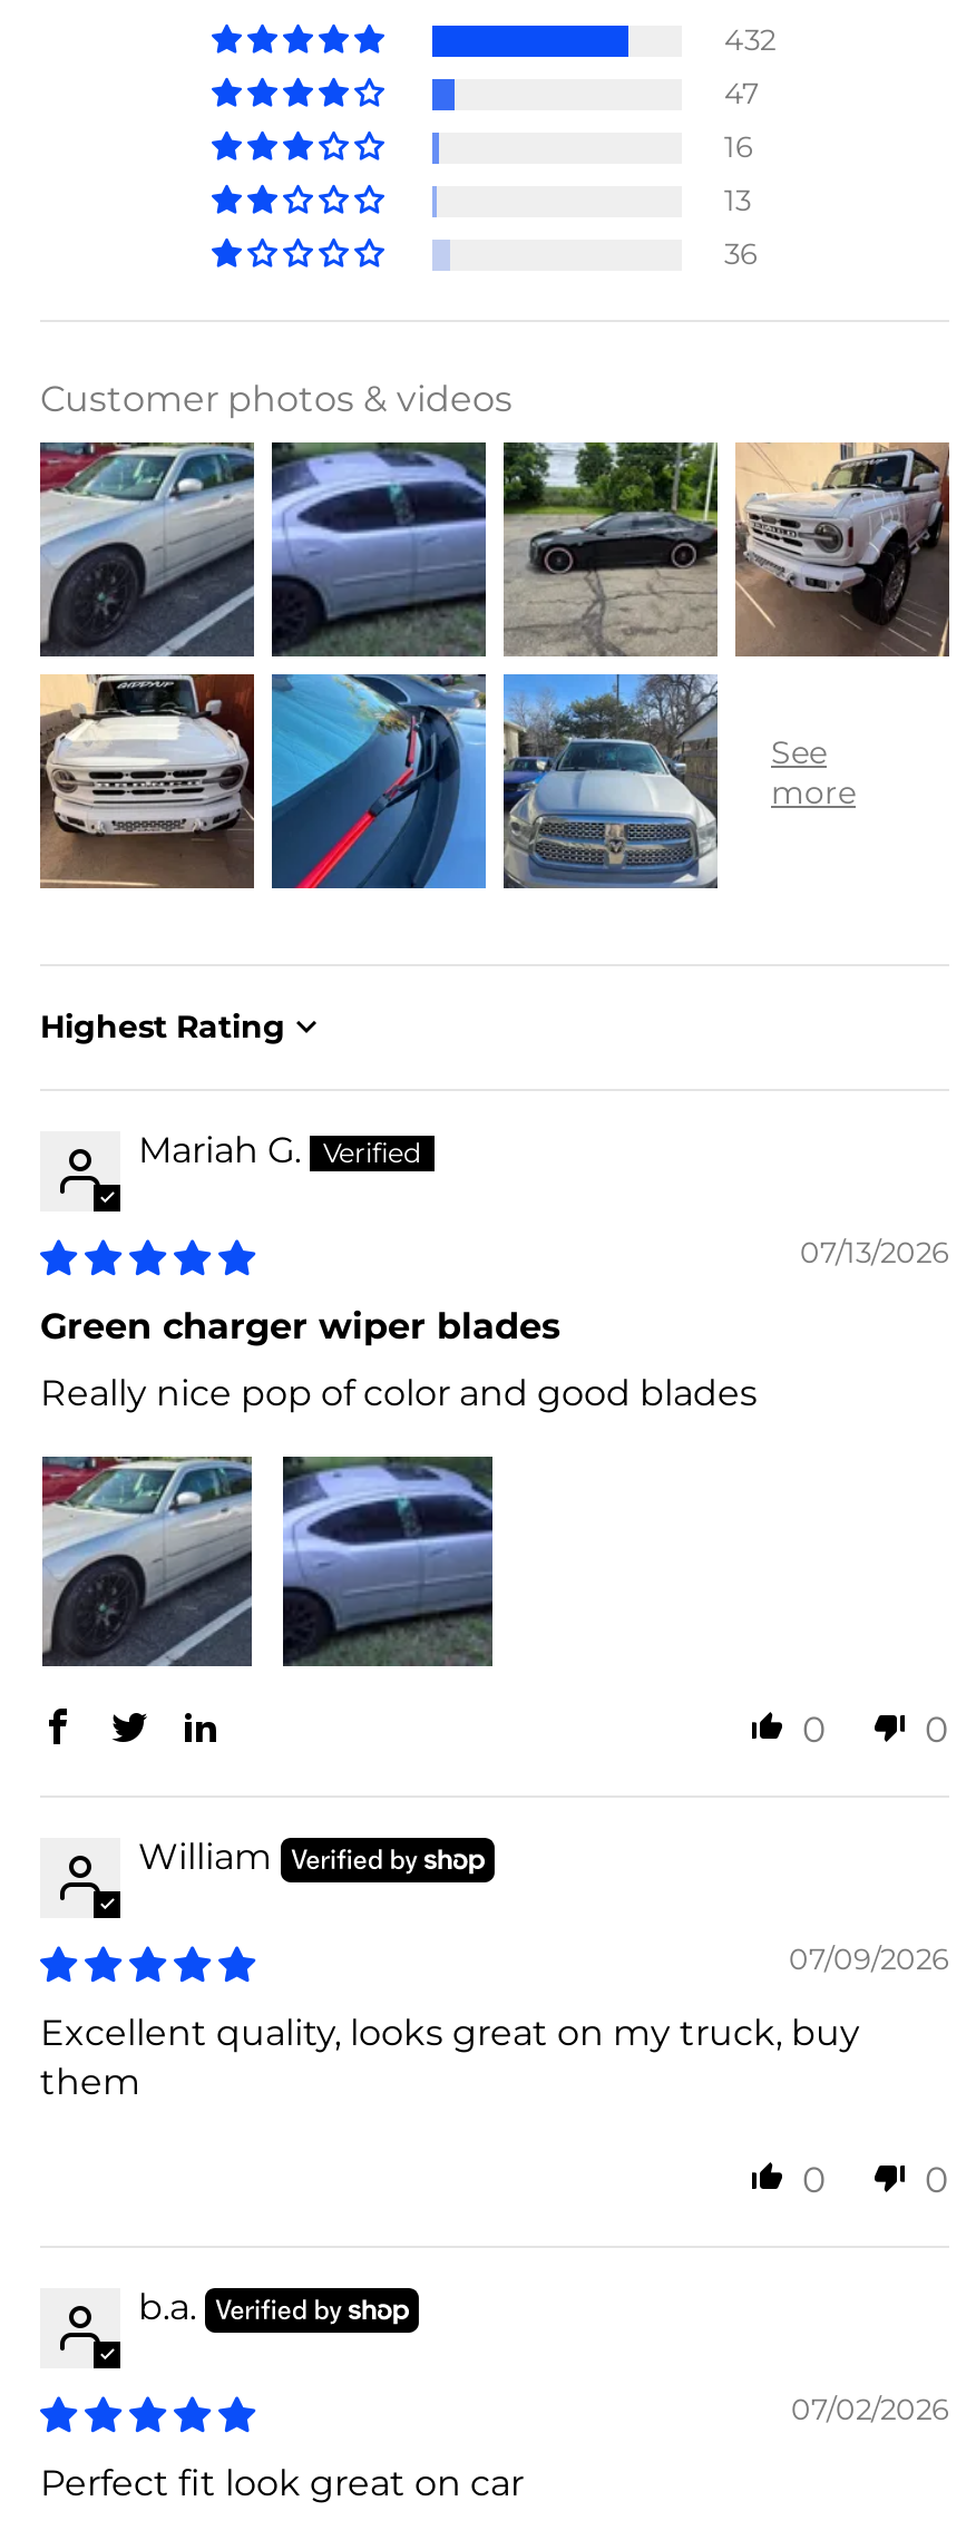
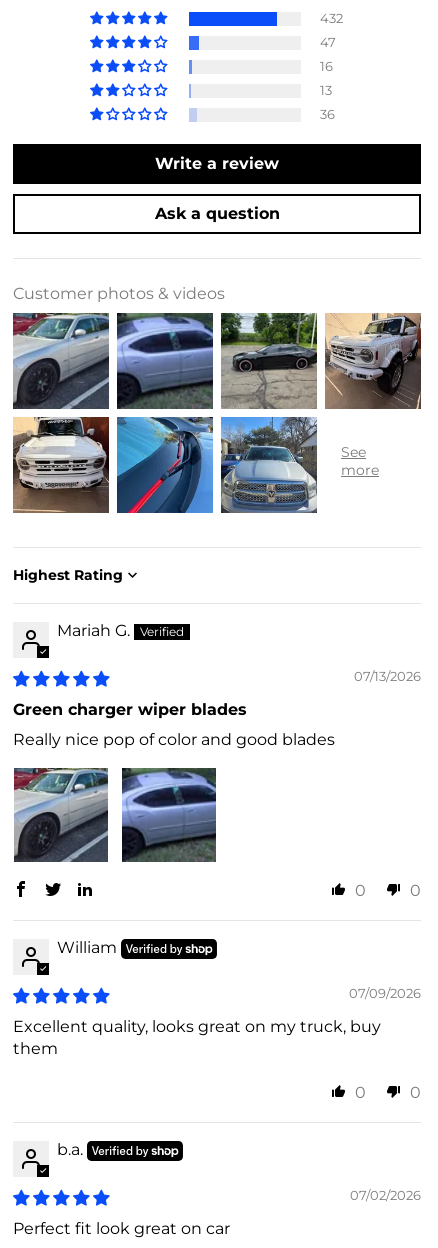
none -> [154,154,279,223] Write a review | Ask a question

